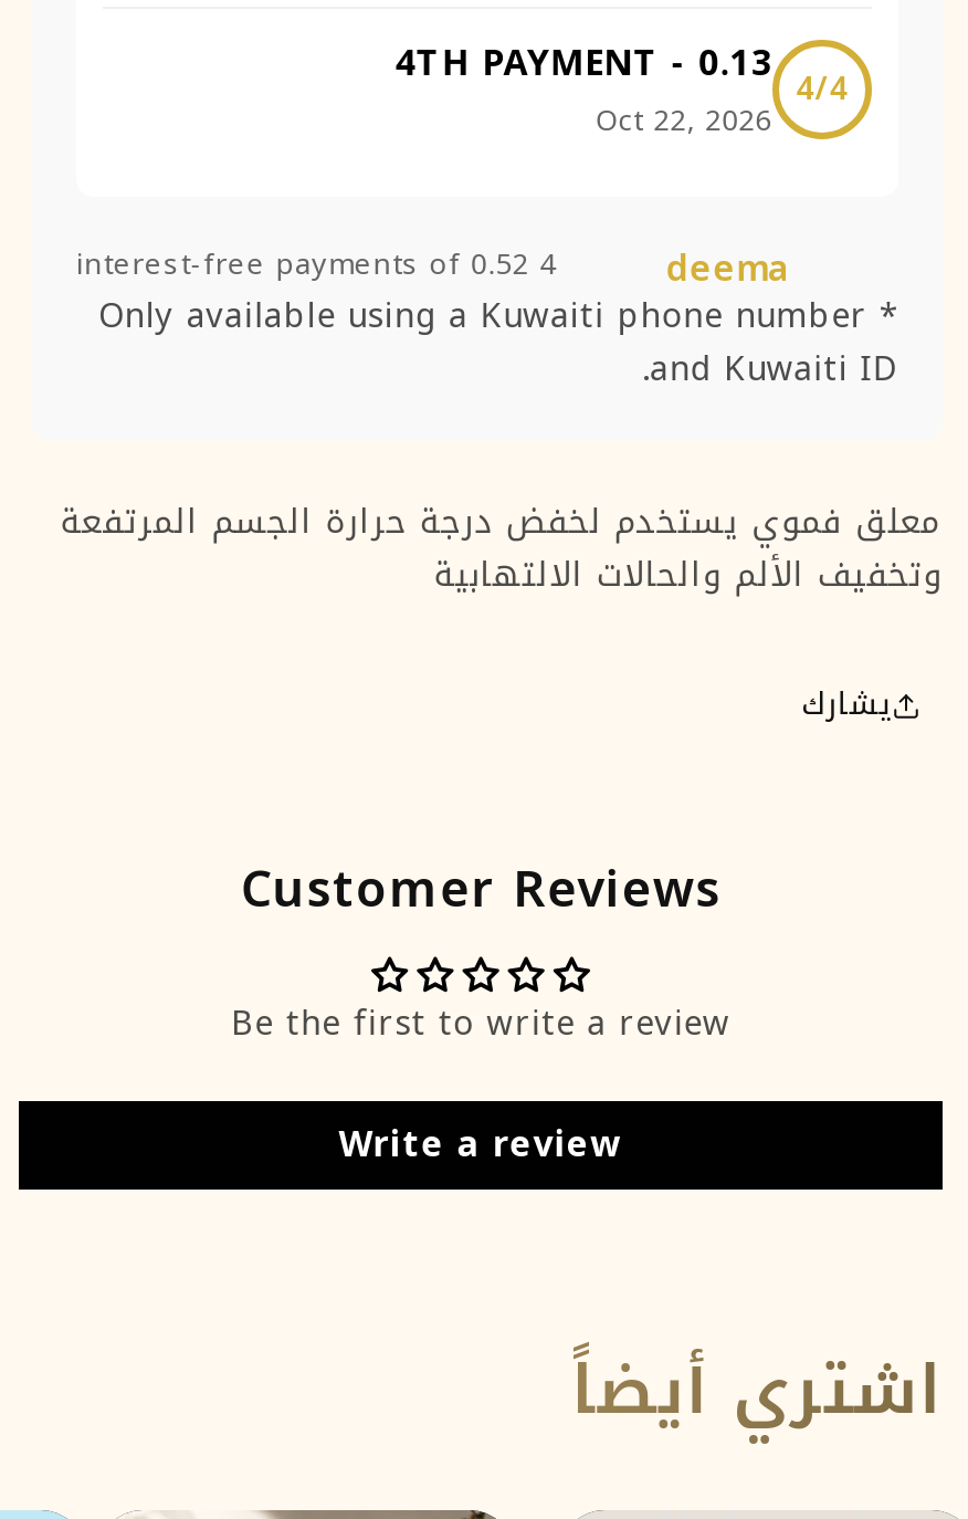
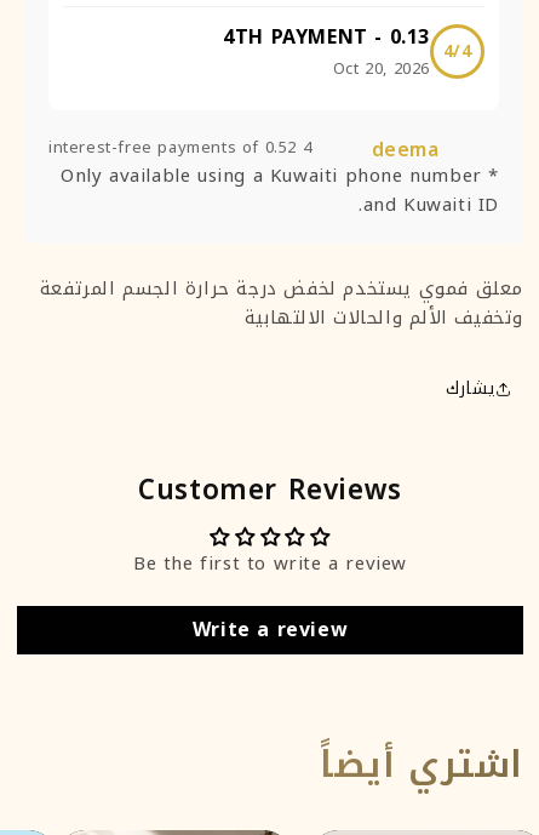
[595,94,772,149] Oct 22, 2026 -> [333,54,430,84] Oct 20, 2026

